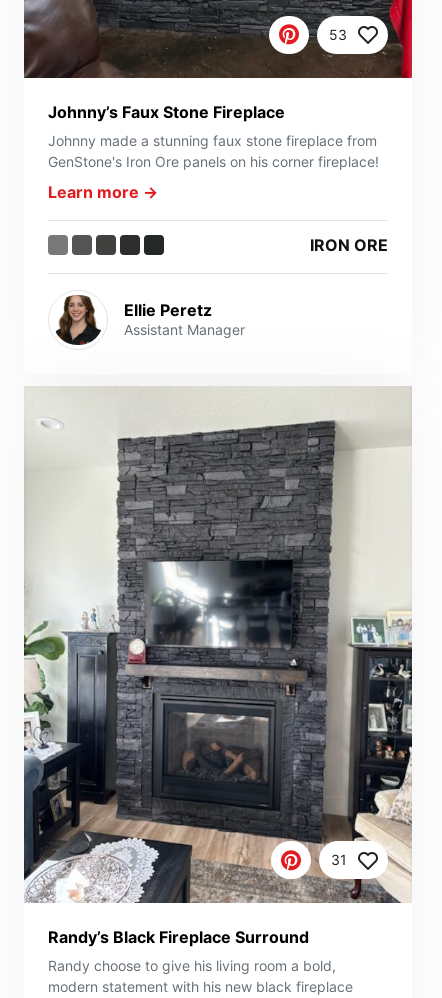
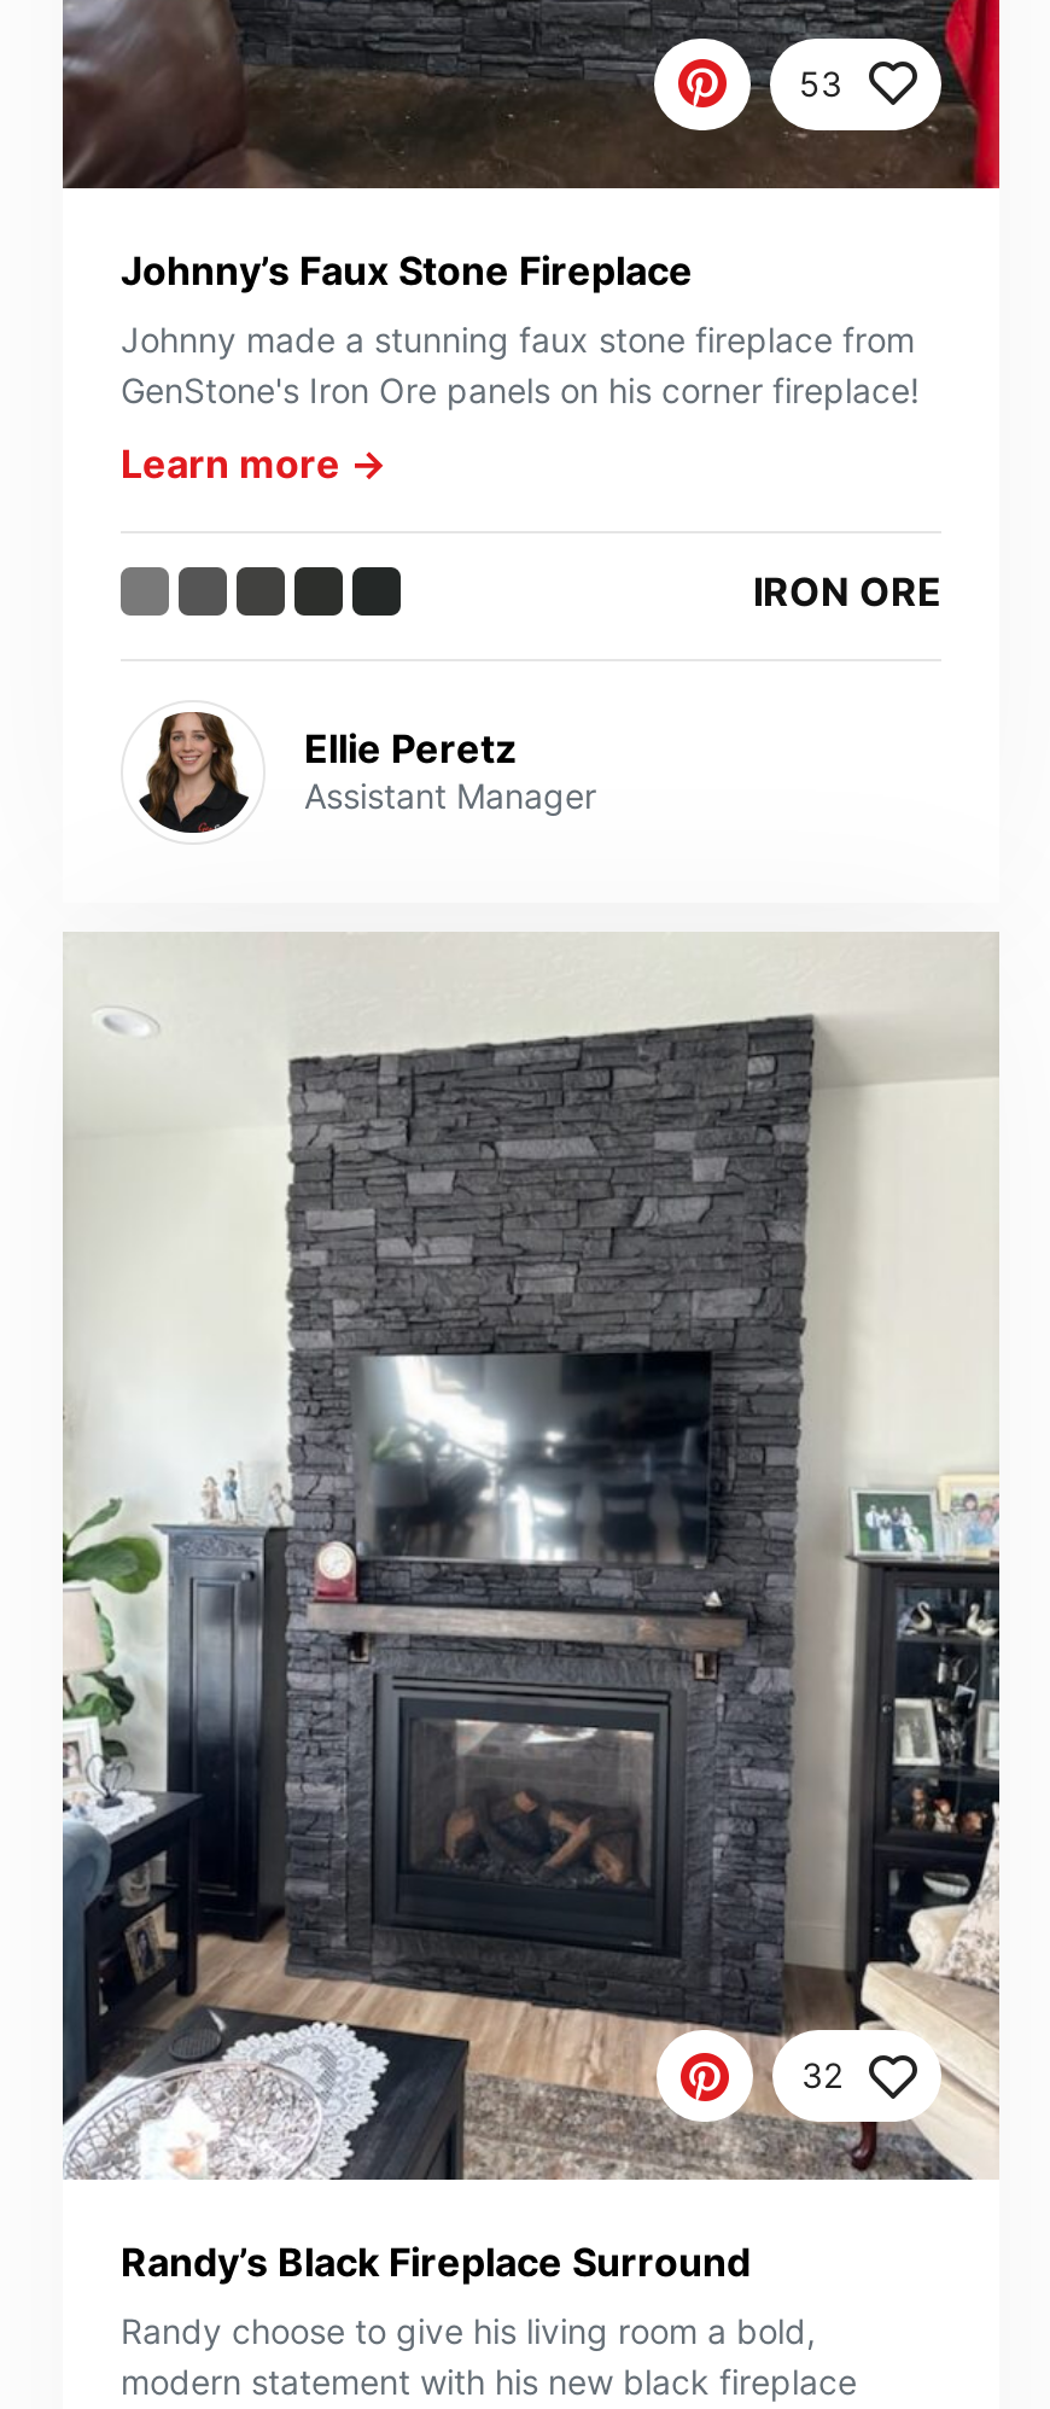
[331,851,347,868] 31 -> [801,2054,842,2095] 32

